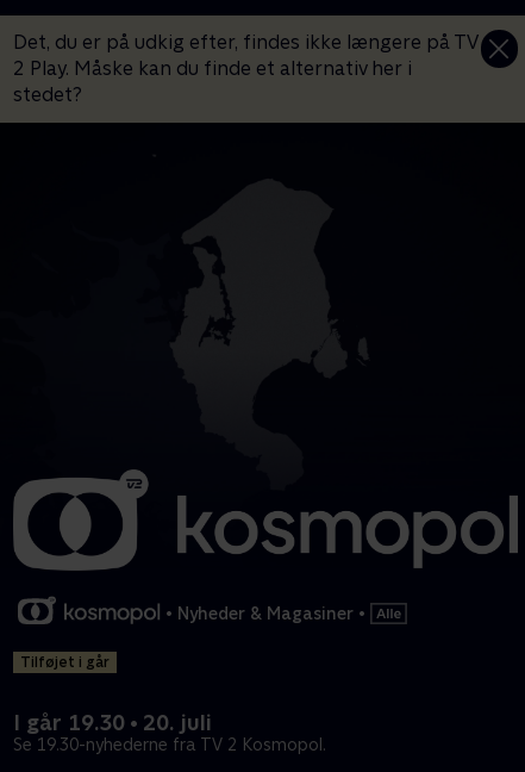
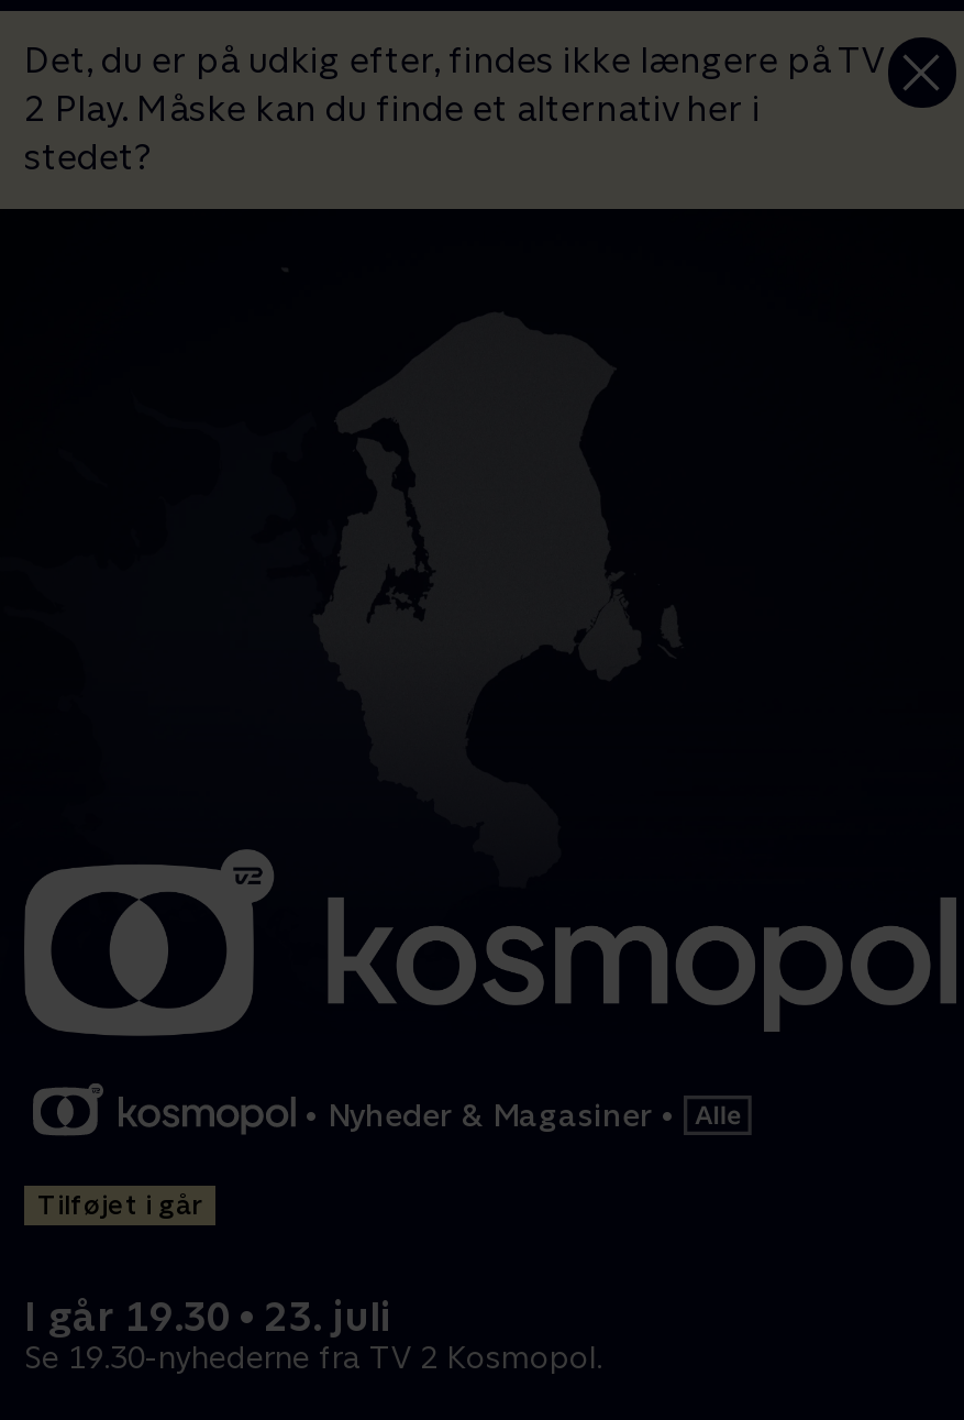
[13,711,212,736] I går 19.30 • 20. juli -> [24,1295,391,1341] I går 19.30 • 23. juli

